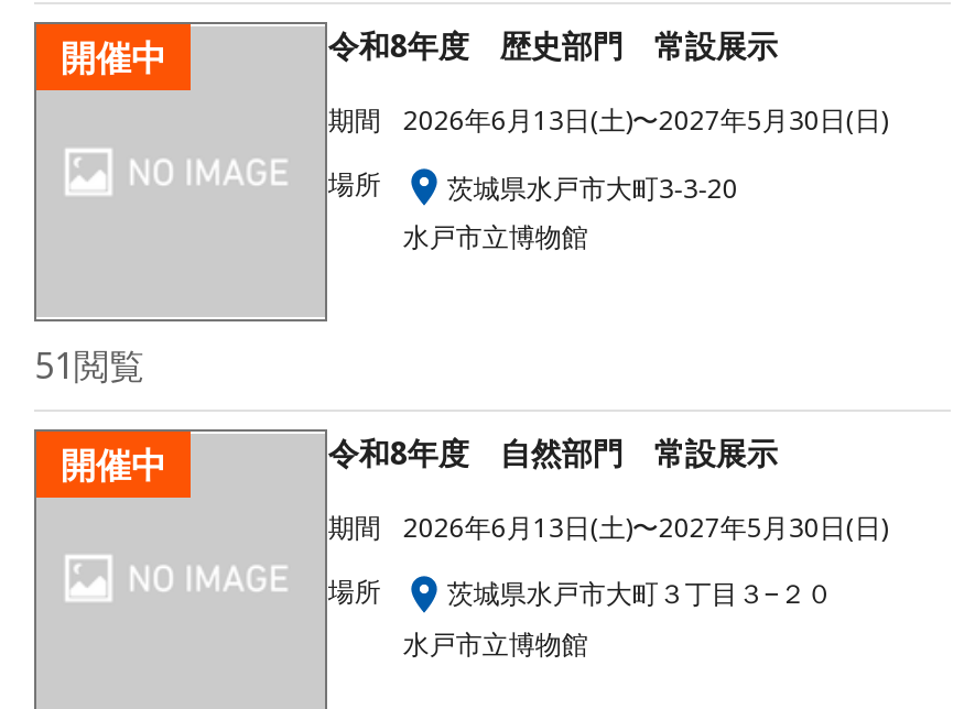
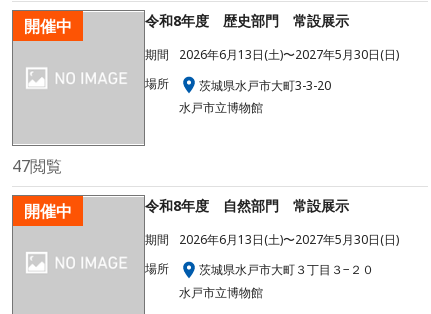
[34,341,144,389] 51閲覧 -> [12,155,62,177] 47閲覧

